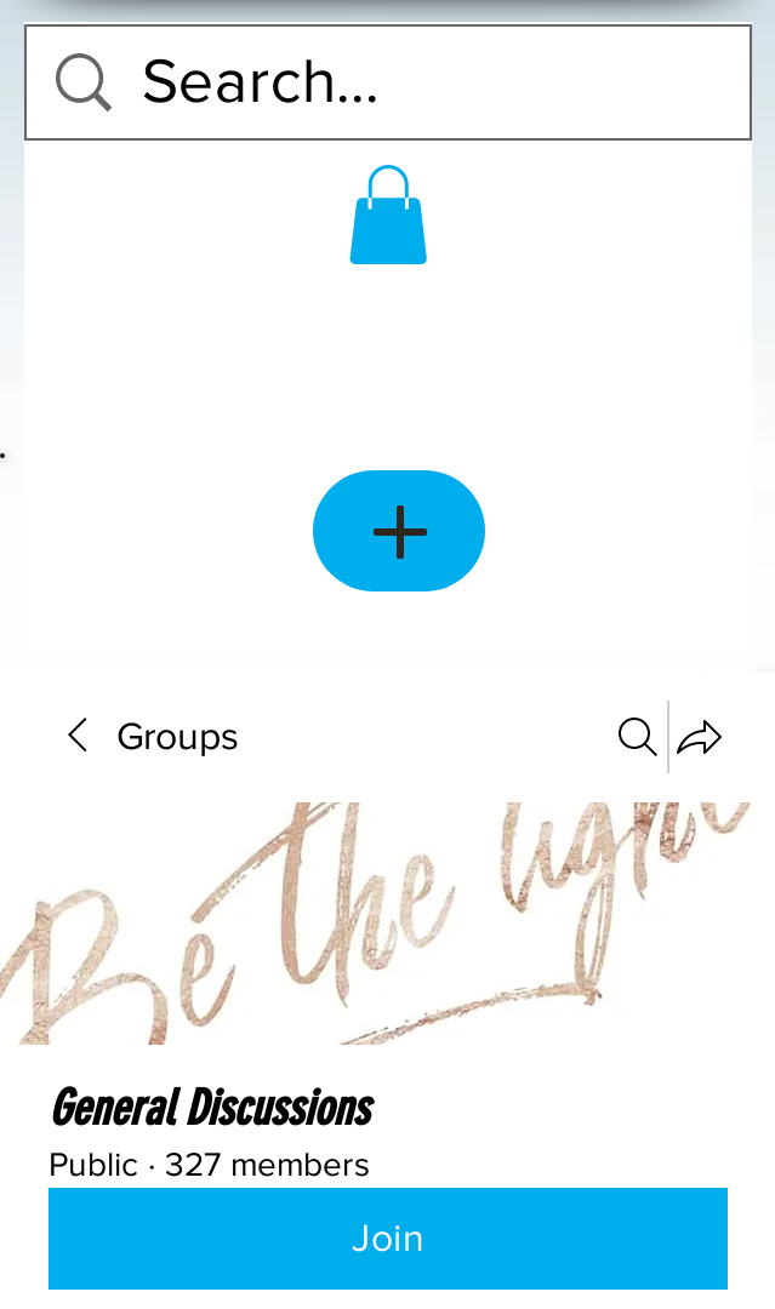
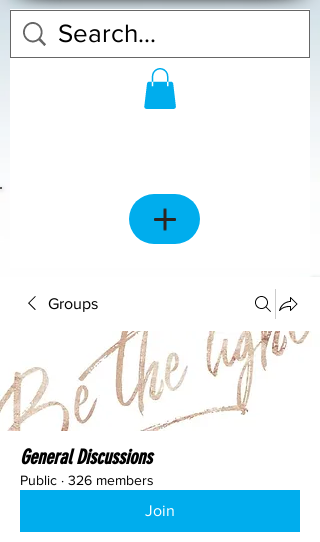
[49,1144,371,1183] Public · 327 members -> [20,472,154,488] Public · 326 members

